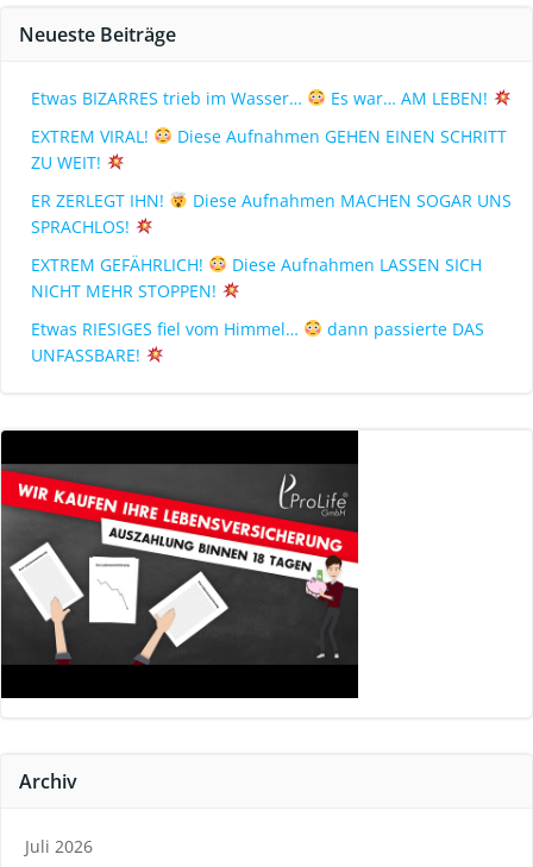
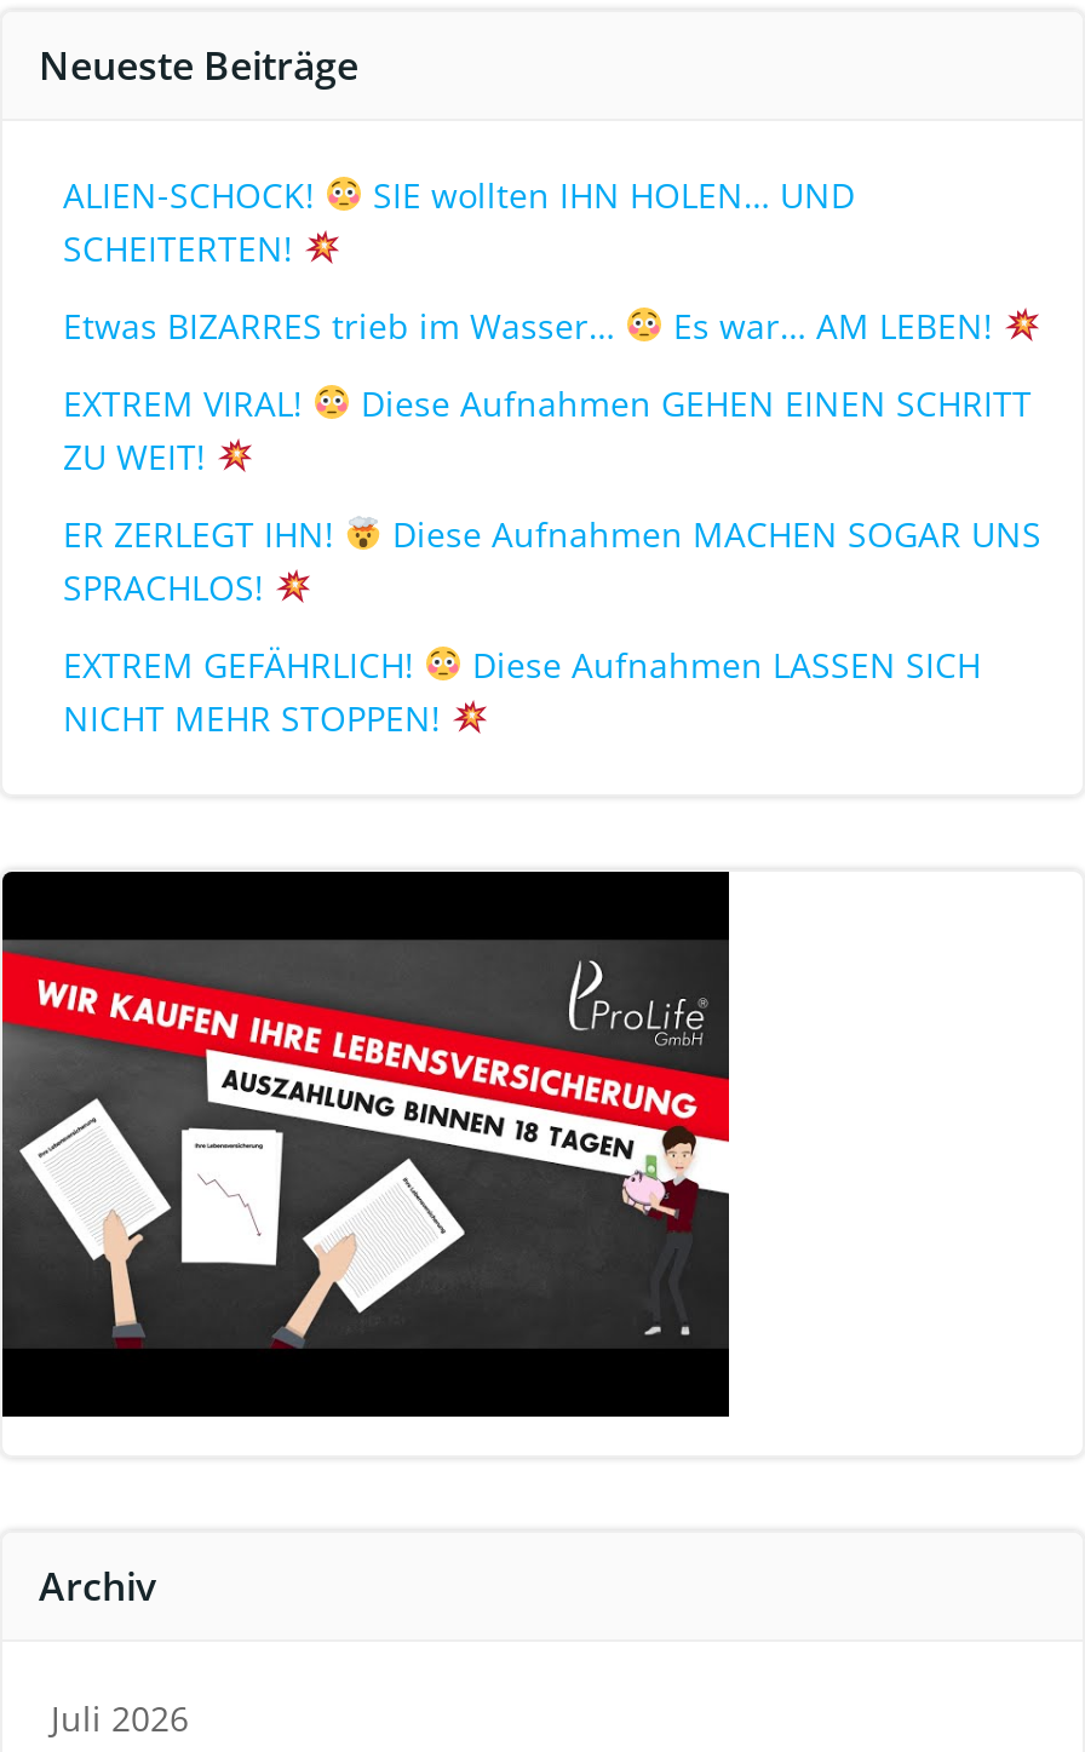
none -> [63,172,855,271] ALIEN-SCHOCK! | SIE wollten IHN HOLEN… UND | SCHEITERTEN!
moved [31,87,511,302] -> [63,303,1041,741]: Etwas BIZARRES trieb im Wasser… | Es war… AM LEBEN! | EXTREM VIRAL! | ... | Diese Aufnahmen LASSEN SICH | NICHT MEHR STOPPEN!
[31,318,484,366] Etwas RIESIGES fiel vom Himmel… | dann passierte DAS | UNFASSBARE! -> none

